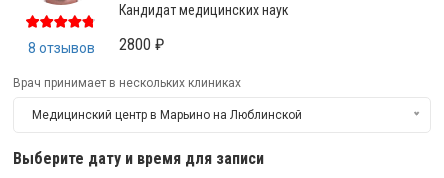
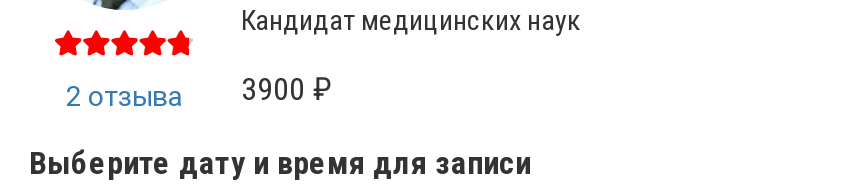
[13,35,302,122] 2800 ₽ | Врач принимает в нескольких клиниках | Медицинский центр в Марьино на Люблинской -> [241,70,331,108] 3900 ₽
[27,40,94,56] 8 отзывов -> [66,80,184,112] 2 отзыва

